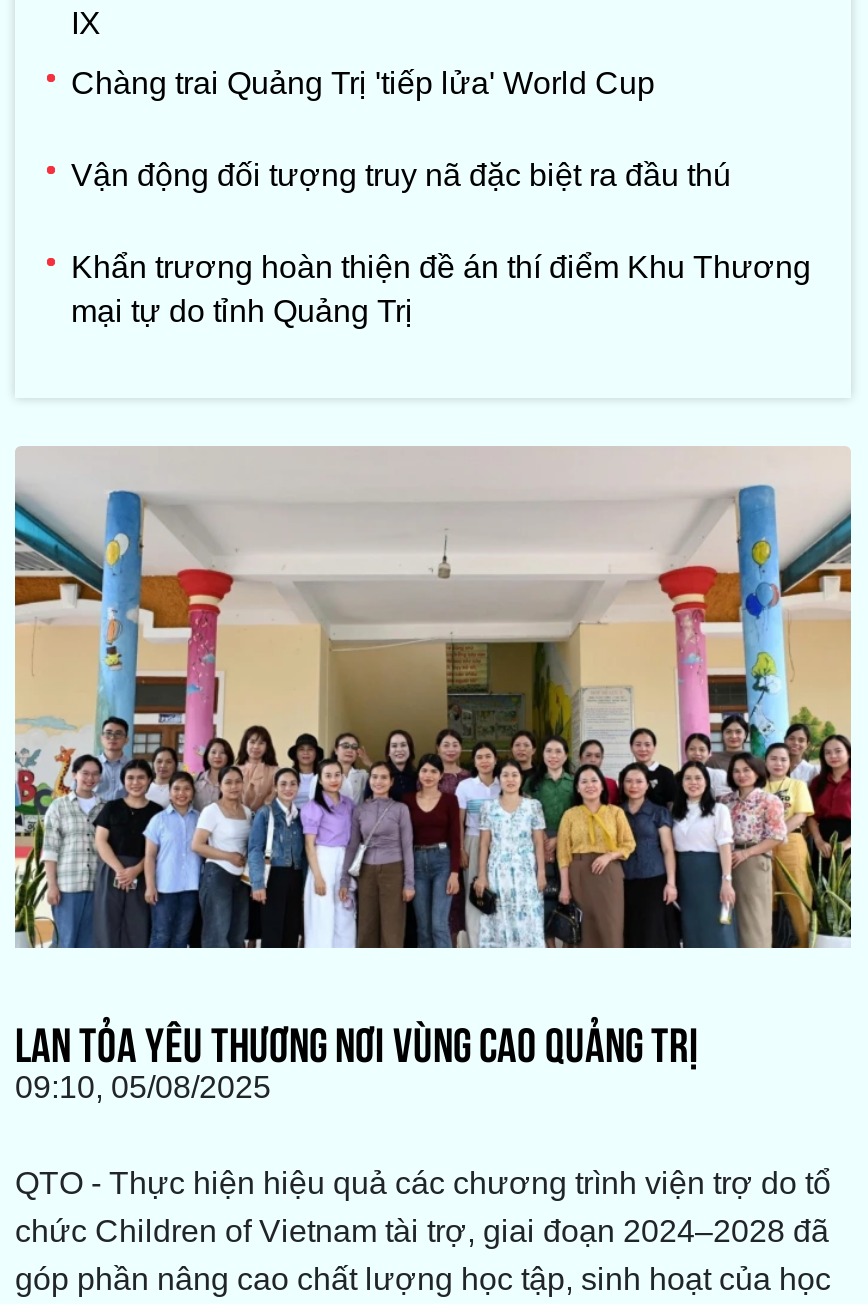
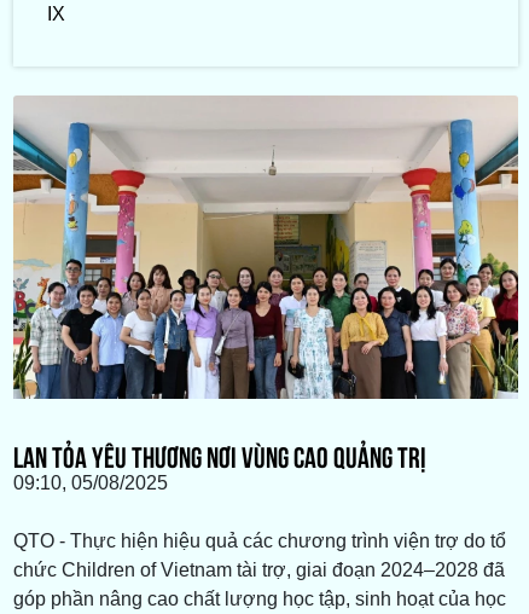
[71,66,811,328] Chàng trai Quảng Trị 'tiếp lửa' World Cup | Vận động đối tượng truy nã đặc biệt ra đầu thú | Khẩn trương hoàn thiện đề án thí điểm Khu Thương | mại tự do tỉnh Quảng Trị -> none

